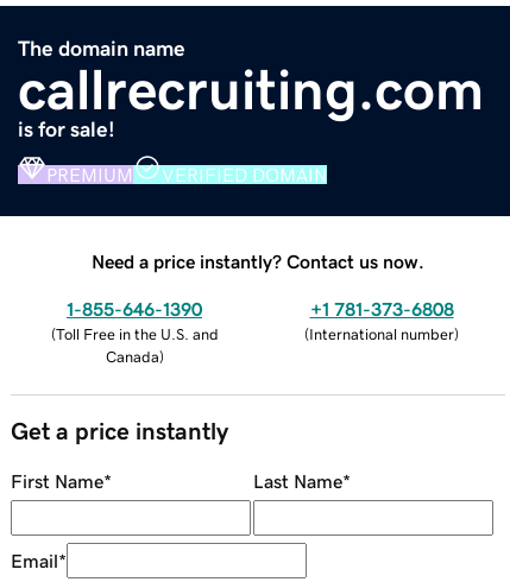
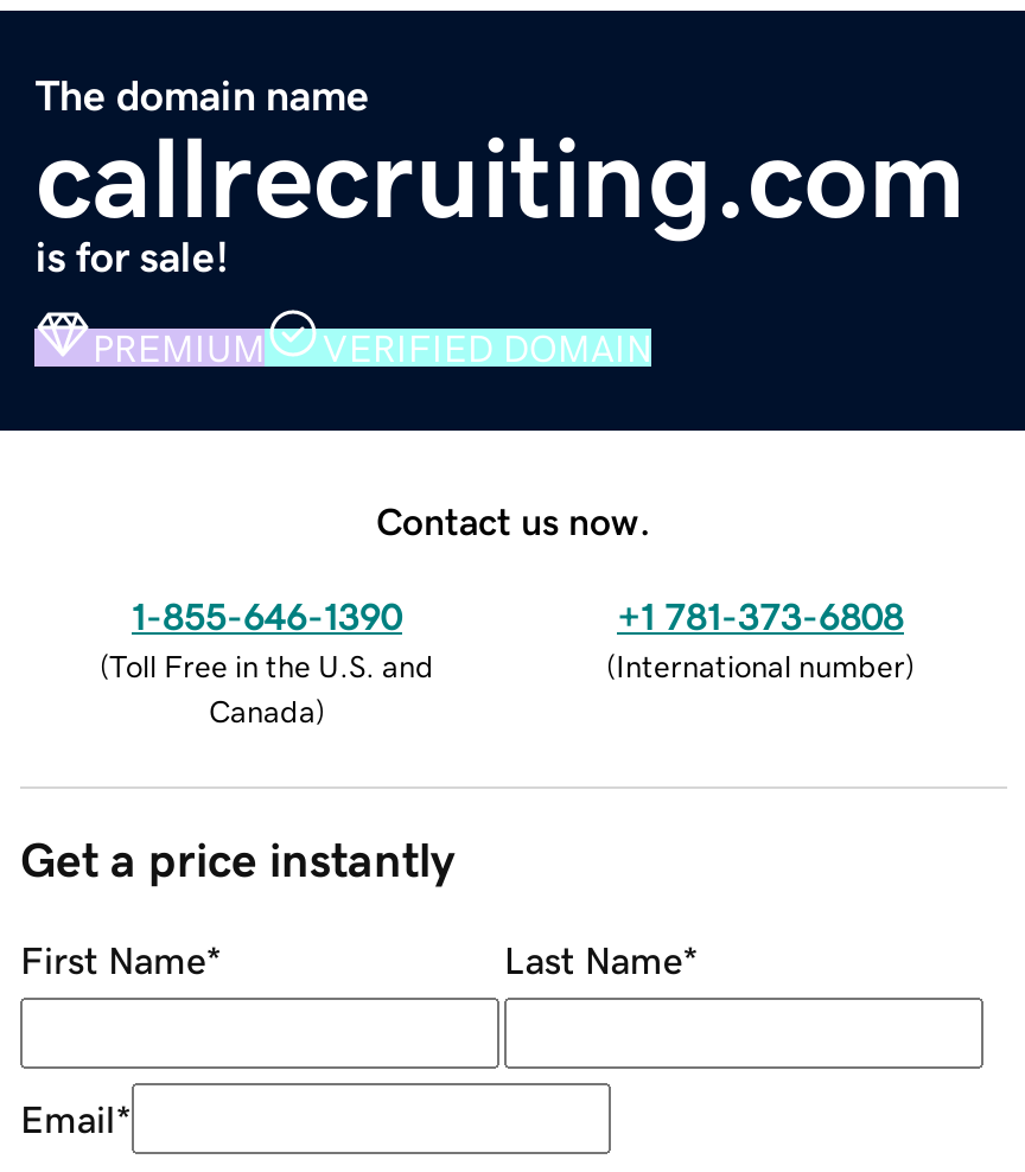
[92,251,424,270] Need a price instantly? Contact us now. -> [376,501,651,539] Contact us now.

